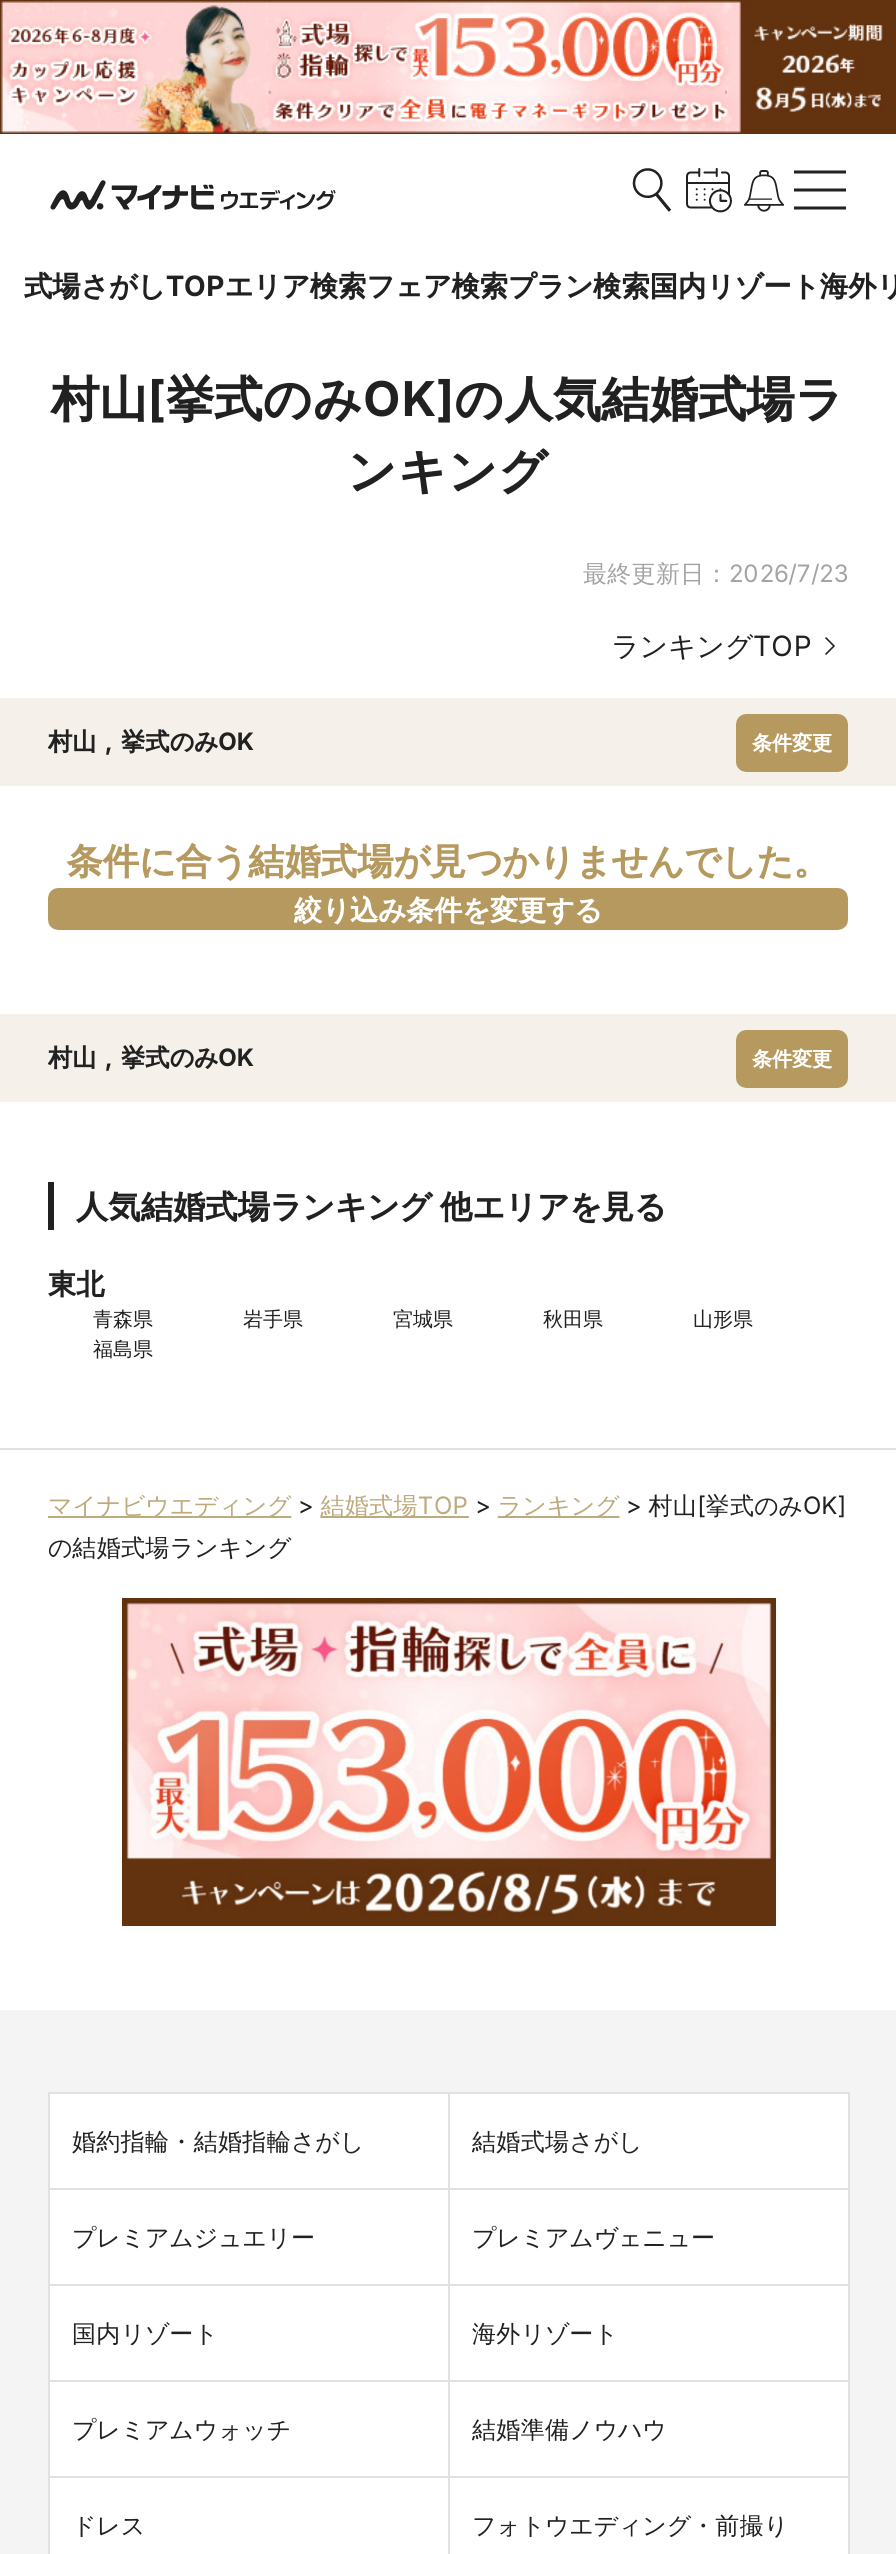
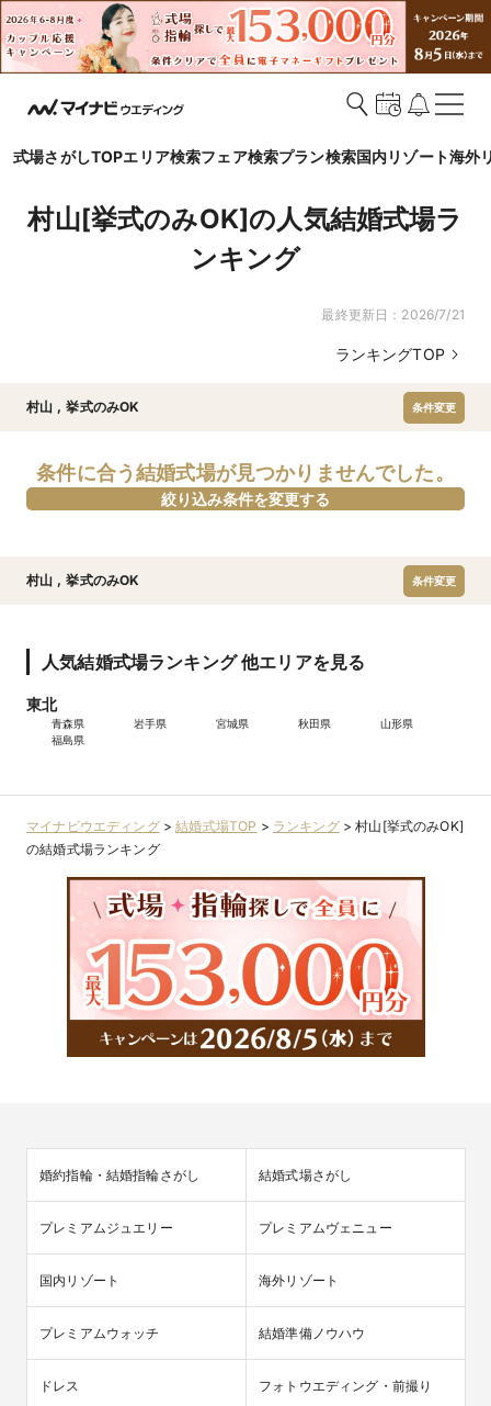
[583,558,848,588] 最終更新日：2026/7/23 -> [322,306,465,323] 最終更新日：2026/7/21

